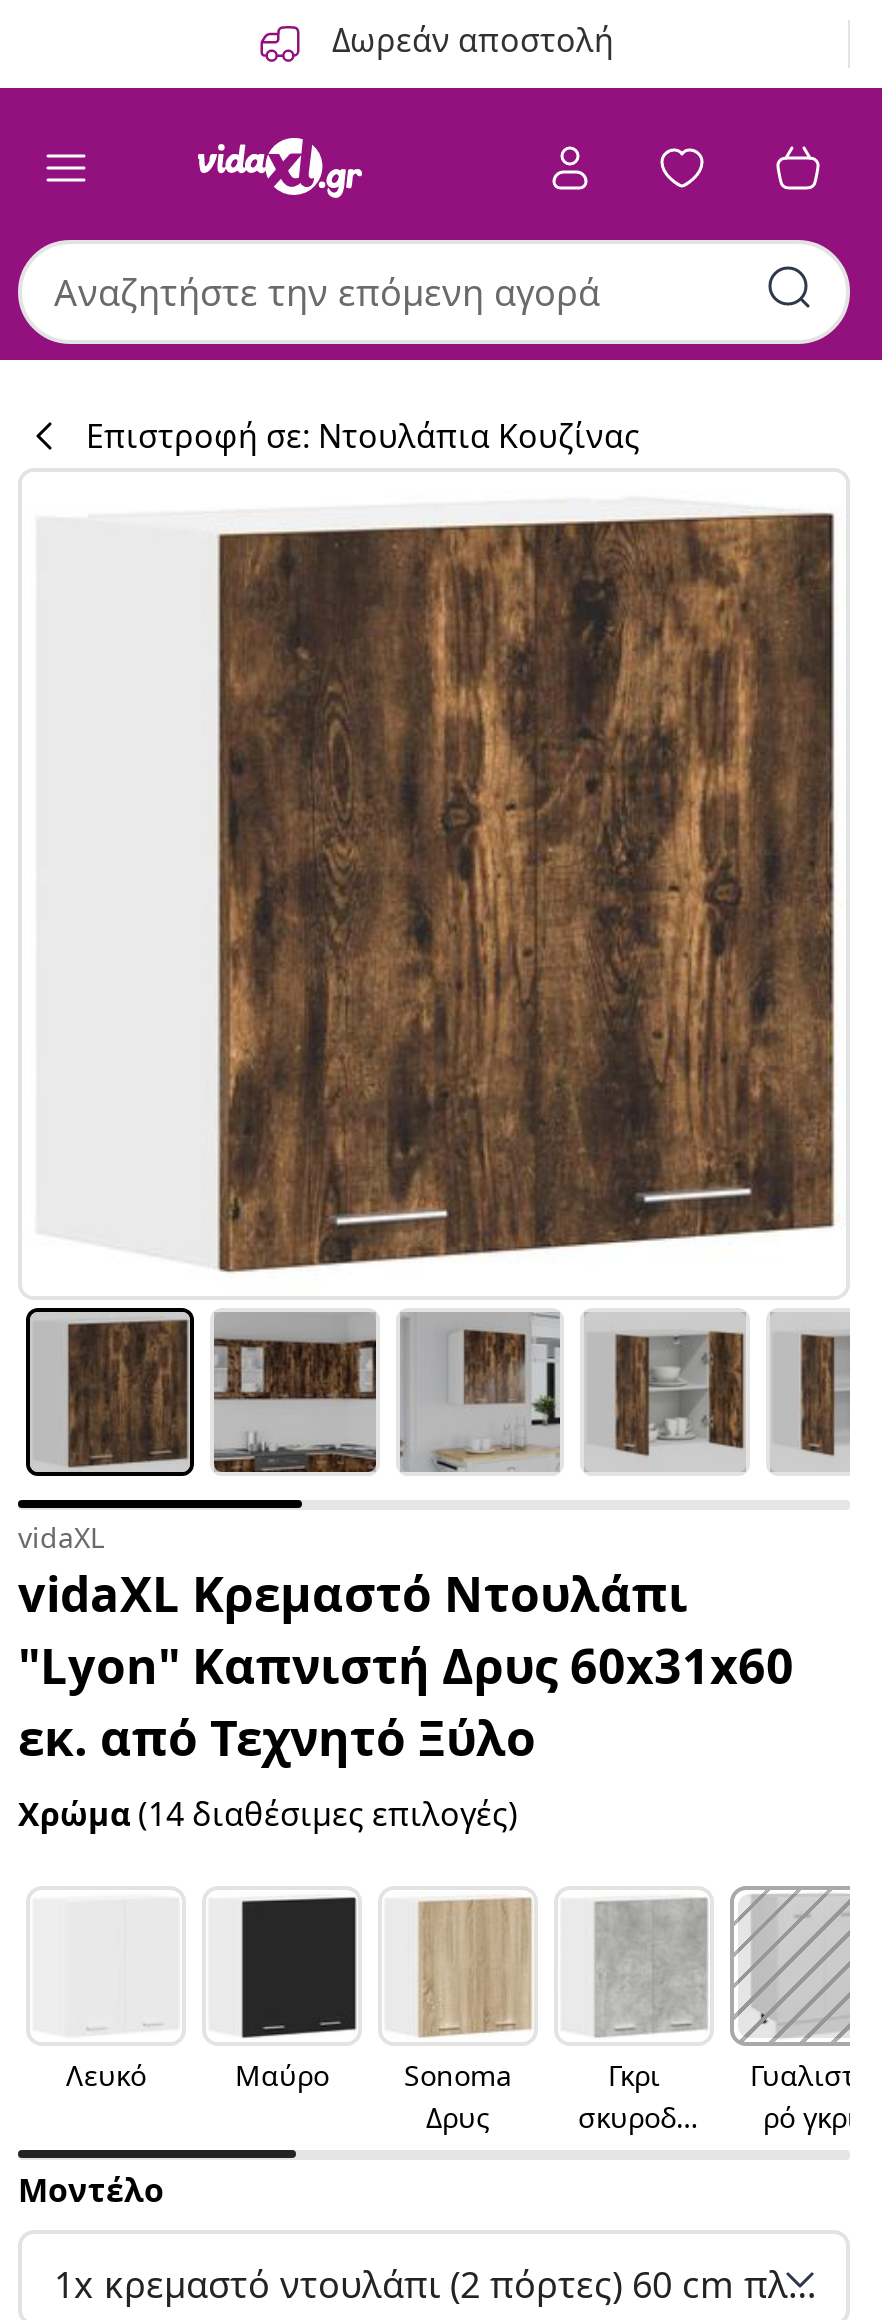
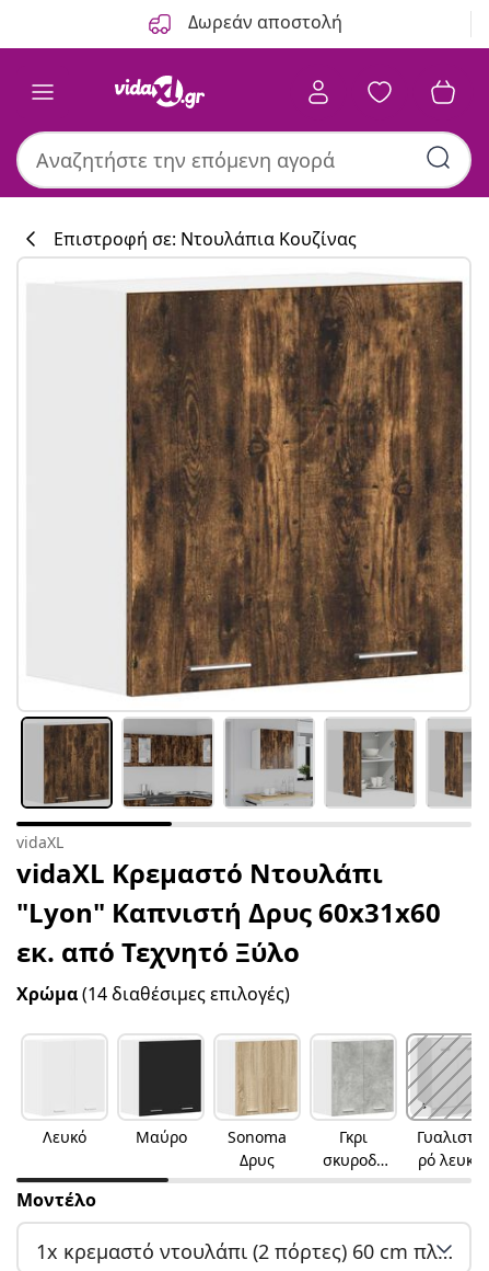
[763,2098,857,2136] ρό γκρι -> [417,1150,482,1170] ρό λευκό

